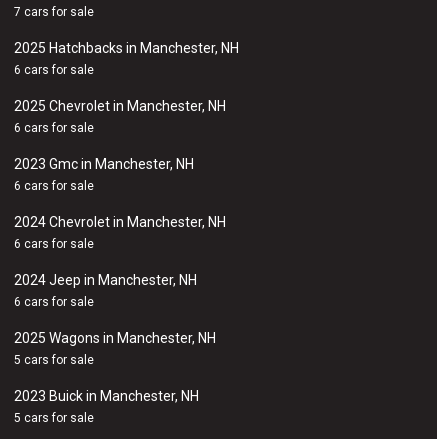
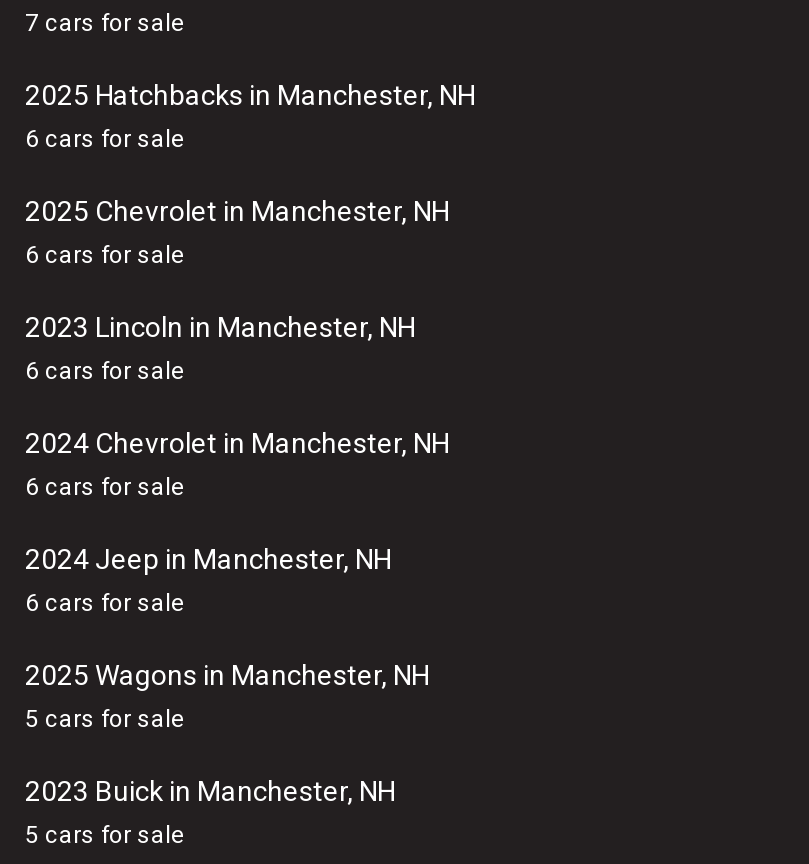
[14,156,194,172] 2023 Gmc in Manchester, NH -> [25,311,415,343] 2023 Lincoln in Manchester, NH

